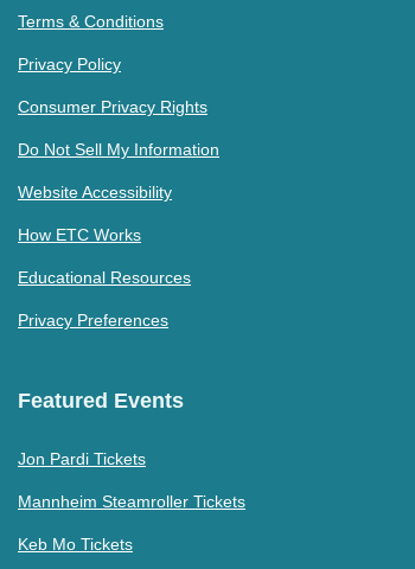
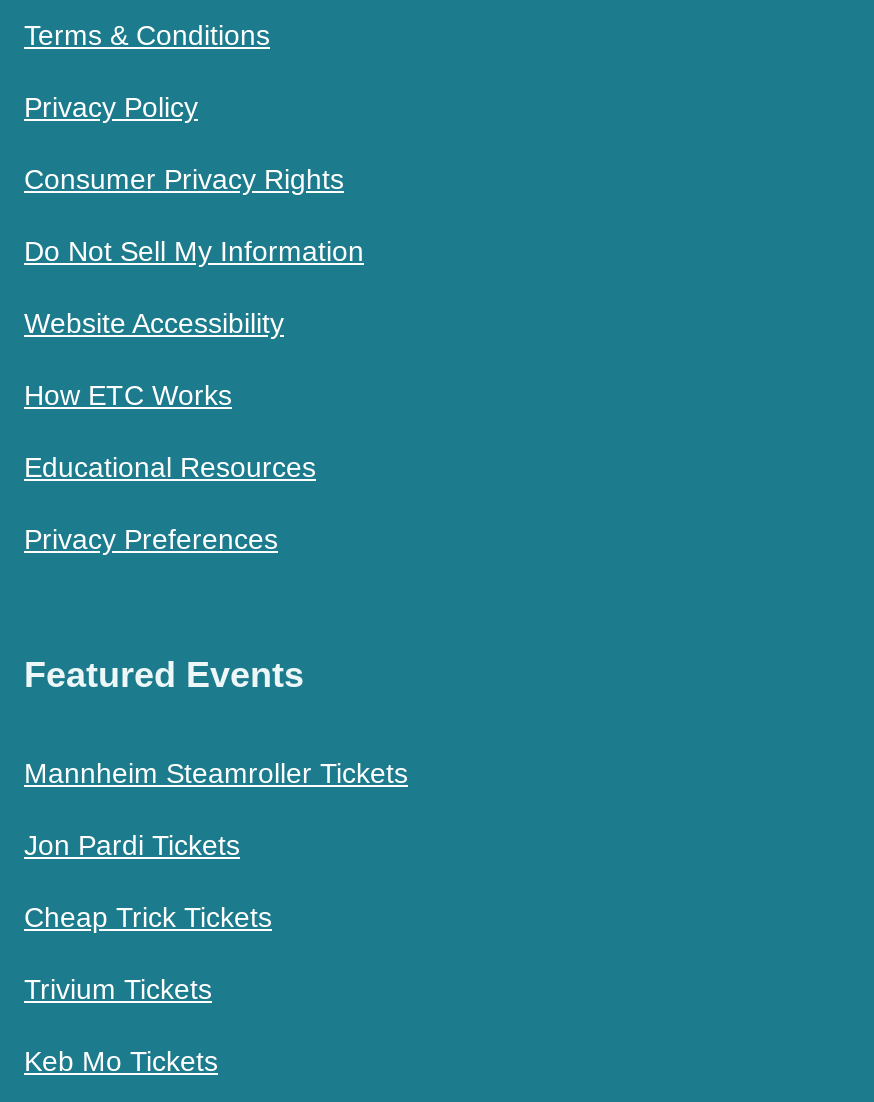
none -> [24,900,272,1004] Cheap Trick Tickets | Trivium Tickets
moved [18,491,245,510] -> [24,756,408,788]: Mannheim Steamroller Tickets

